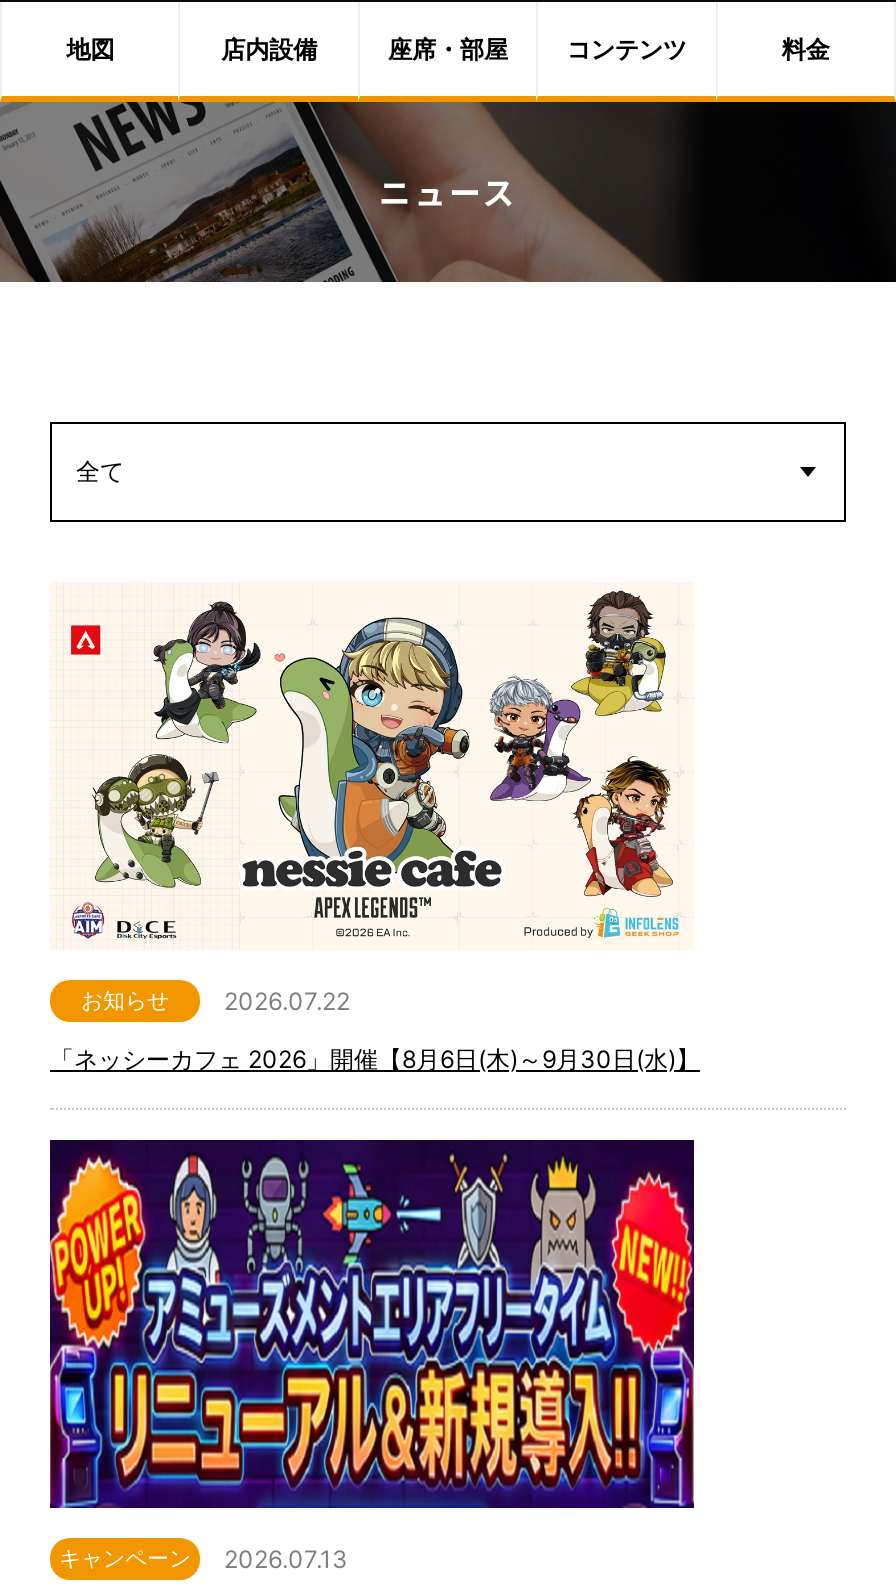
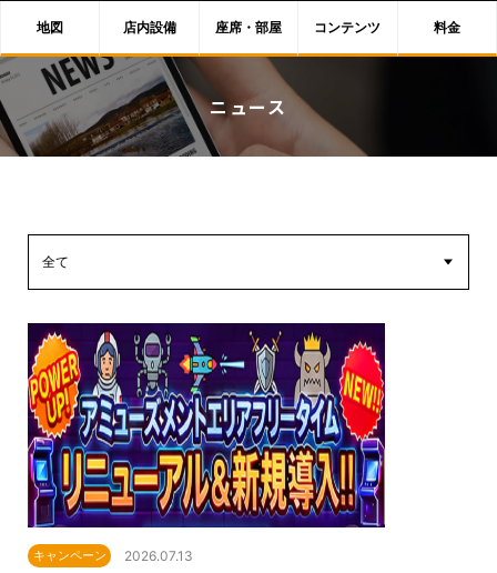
[50,588,700,1074] [image] | お知らせ | 2026.07.22 | 「ネッシーカフェ 2026」開催【8月6日(木)～9月30日(水)】 -> none

